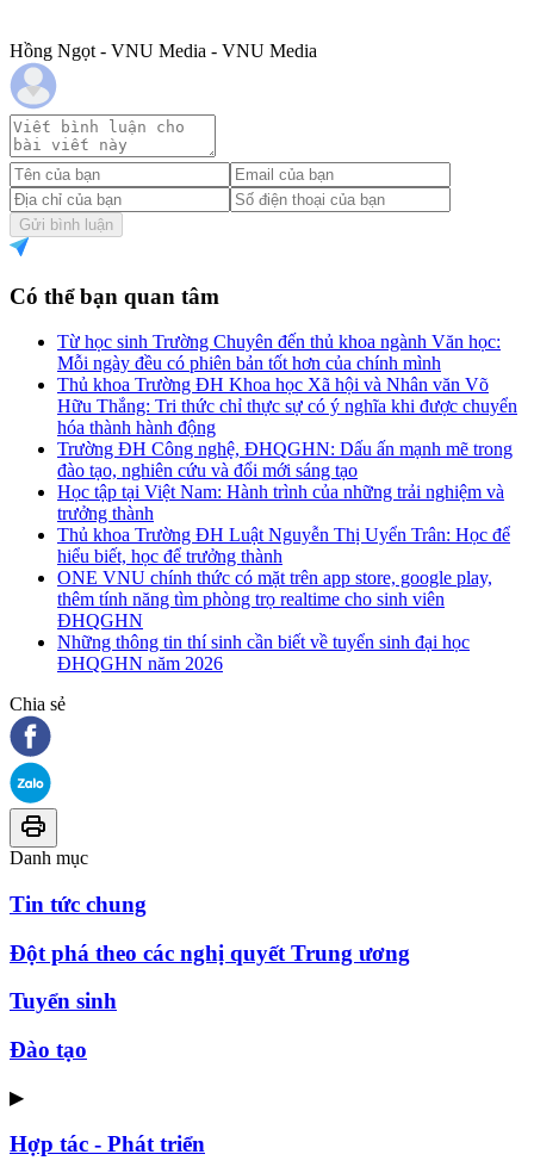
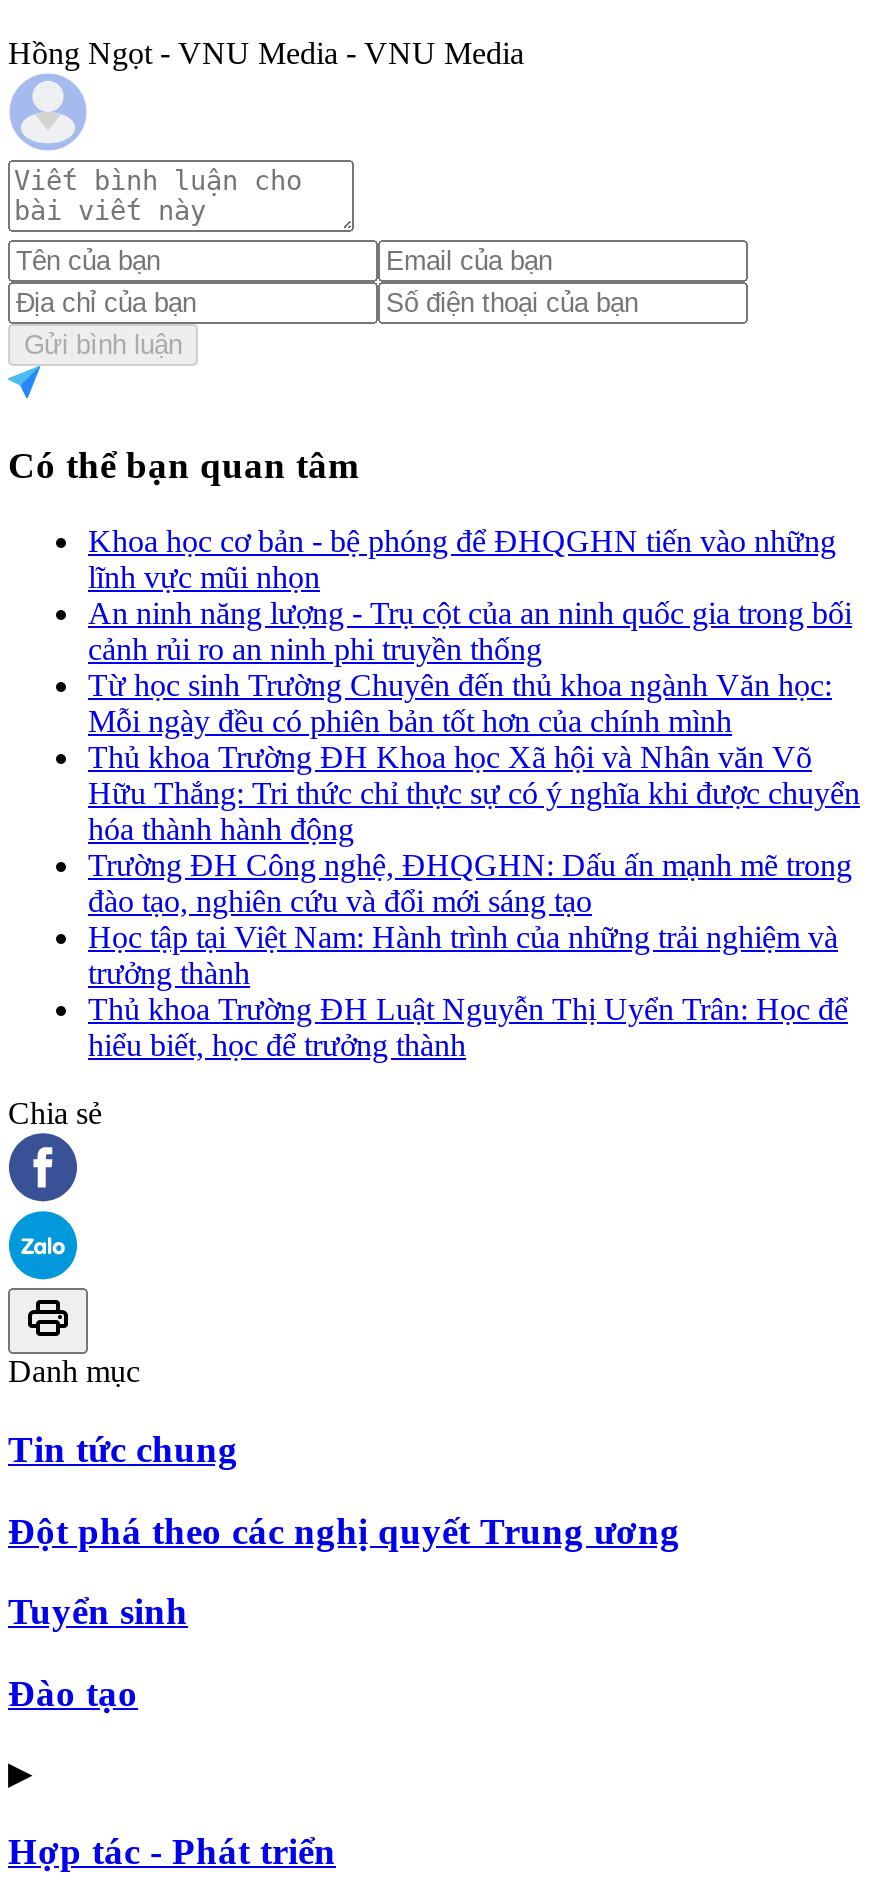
none -> [88,524,852,666] Khoa học cơ bản - bệ phóng để ĐHQGHN tiến vào những | lĩnh vực mũi nhọn | An ninh năng lượng - Trụ cột của an ninh quốc gia trong bối | cảnh rủi ro an ninh phi truyền thống
moved [57,332,517,566] -> [88,668,860,1062]: Từ học sinh Trường Chuyên đến thủ khoa ngành Văn học: | Mỗi ngày đều có phiên bản tốt hơn của chính mình | Thủ khoa Trường ĐH Khoa học Xã hội và Nhân văn Võ | ... | Thủ khoa Trường ĐH Luật Nguyễn Thị Uyển Trân: Học để | hiểu biết, học để trưởng thành
[57,568,492,674] ONE VNU chính thức có mặt trên app store, google play, | thêm tính năng tìm phòng trọ realtime cho sinh viên | ĐHQGHN | Những thông tin thí sinh cần biết về tuyển sinh đại học | ĐHQGHN năm 2026 -> none

